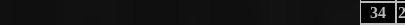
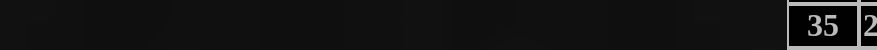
[370,4,386,21] 34 -> [807,8,839,42] 35

